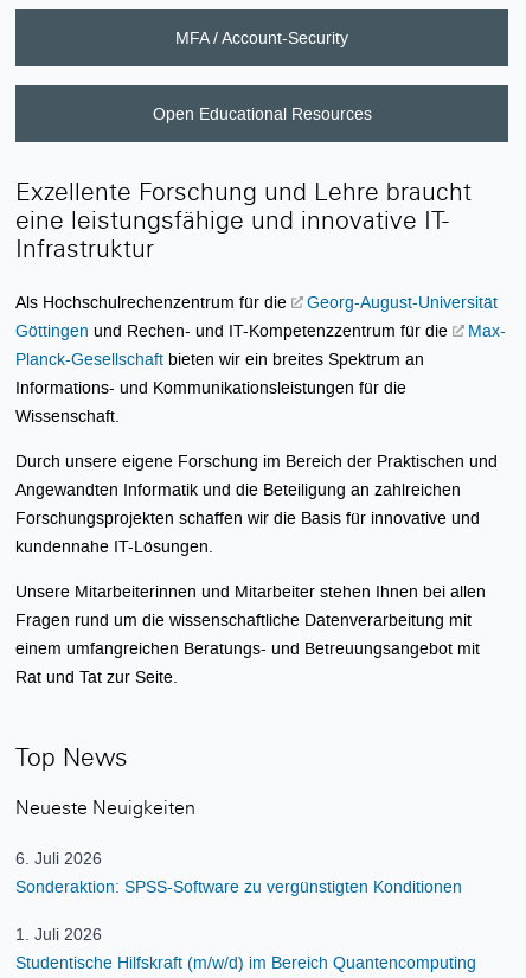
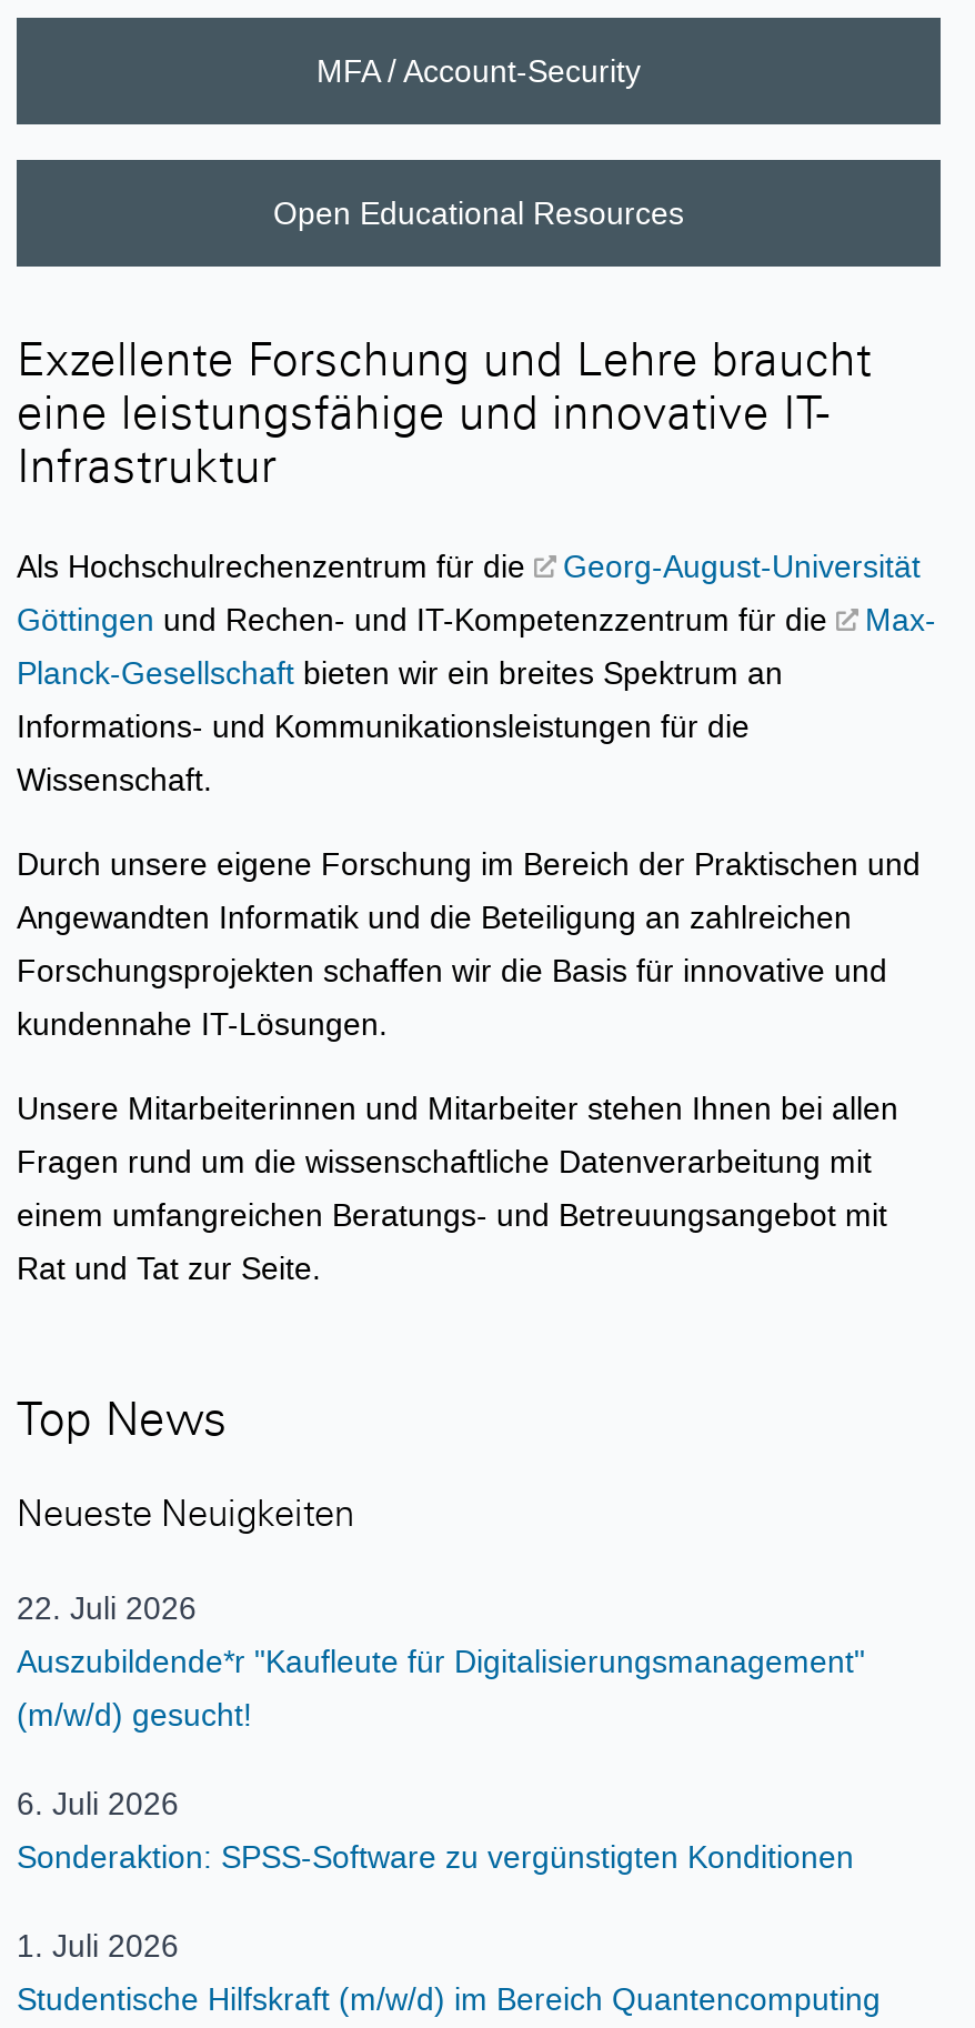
none -> [17,1591,865,1733] 22. Juli 2026 | Auszubildende*r "Kaufleute für Digitalisierungsmanagement" | (m/w/d) gesucht!

